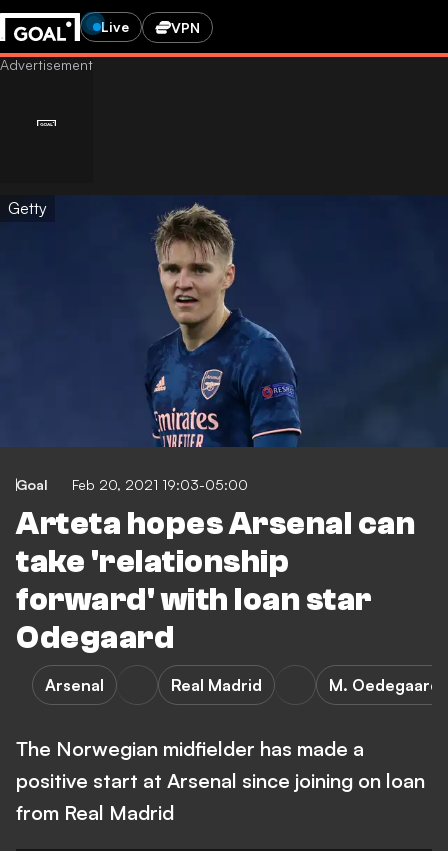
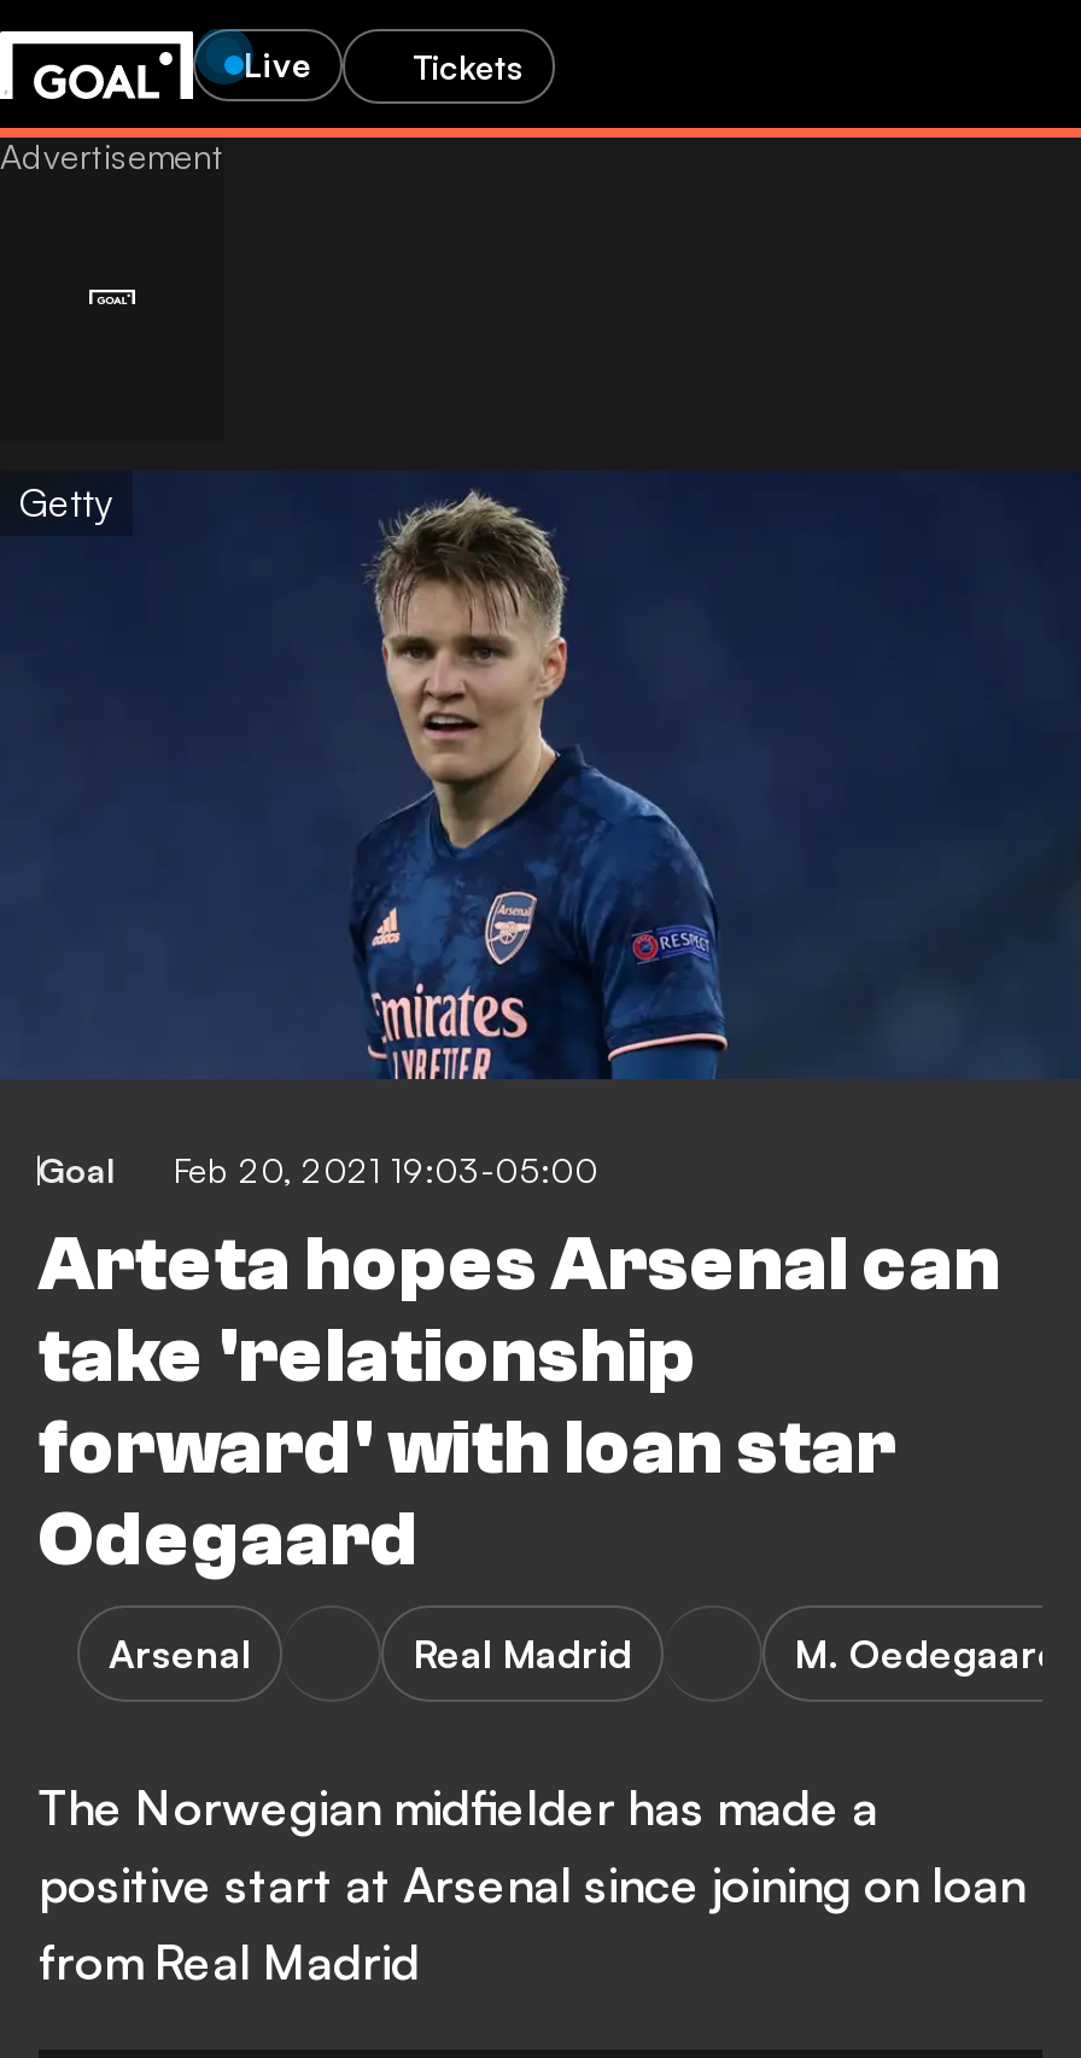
[171,18,200,35] VPN -> [413,45,524,86] Tickets

